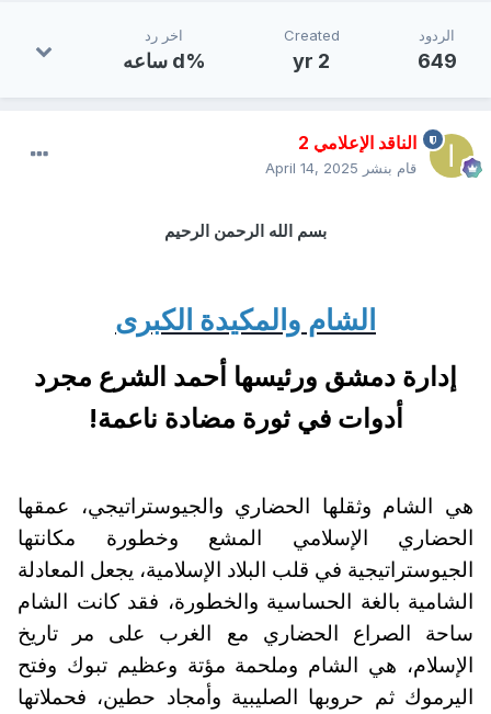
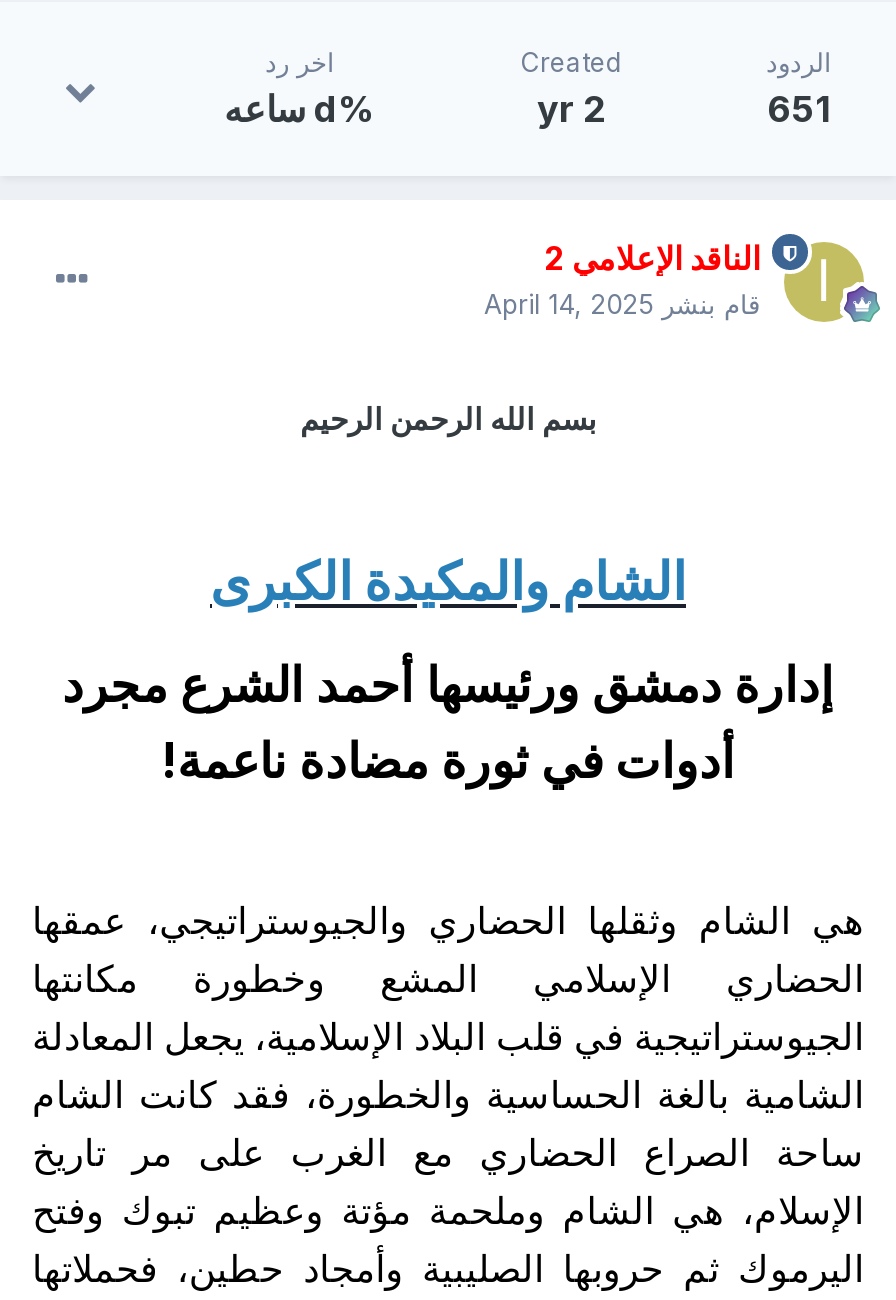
[423,50,462,73] 649 -> [777,89,841,131] 651

